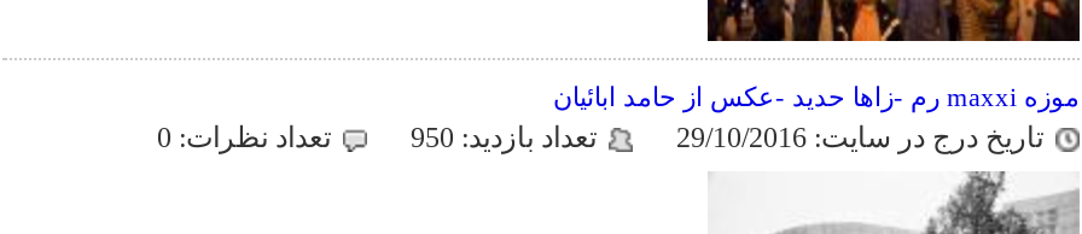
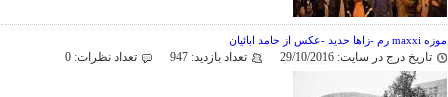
[411,119,597,153] تعداد بازدید: 950 -> [170,49,247,63] تعداد بازدید: 947

